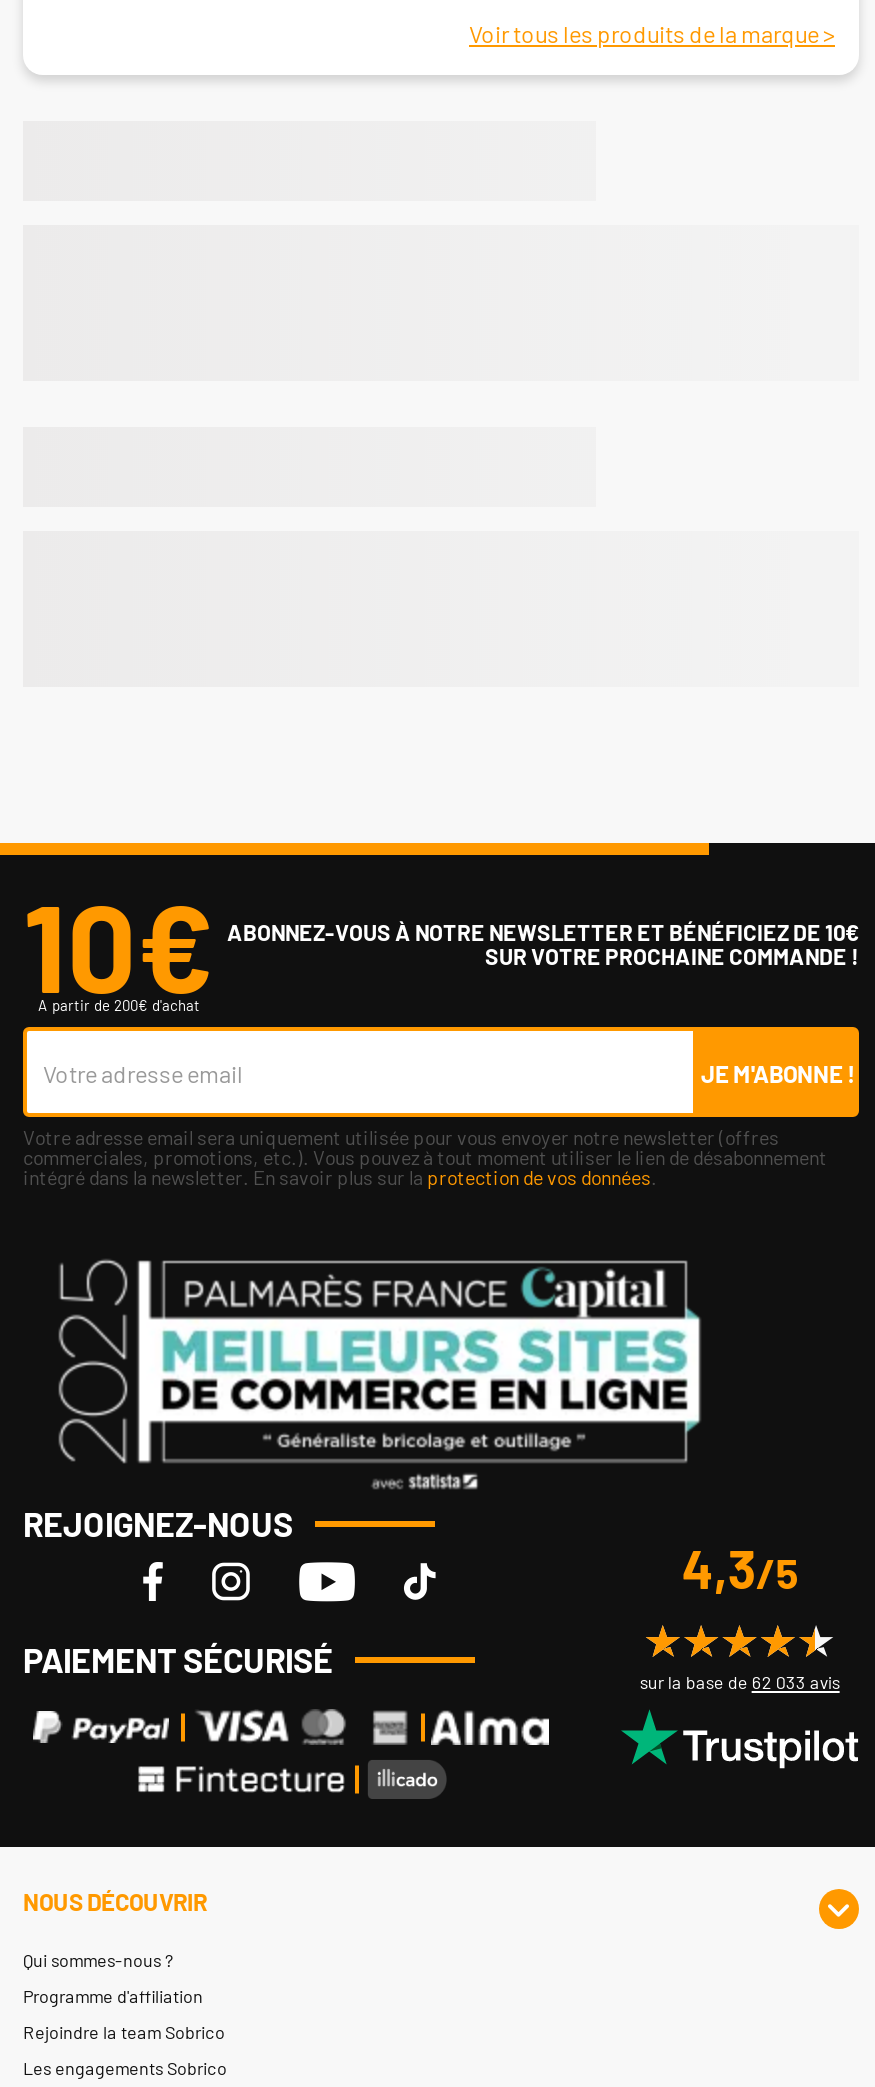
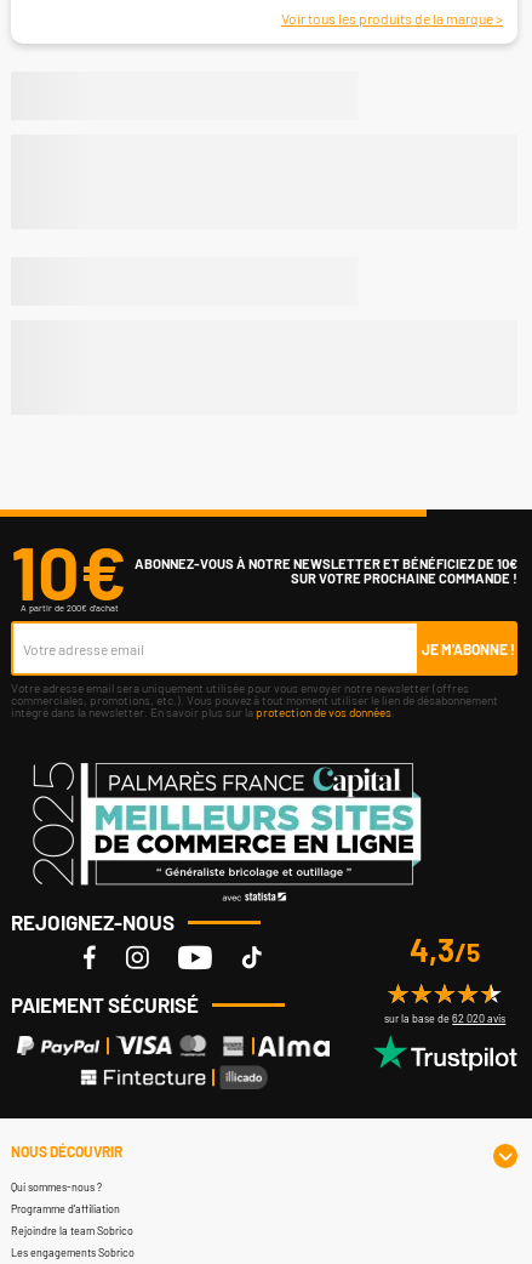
[640,1670,840,1692] sur la base de 62 033 avis -> [385,1011,506,1024] sur la base de 62 020 avis

